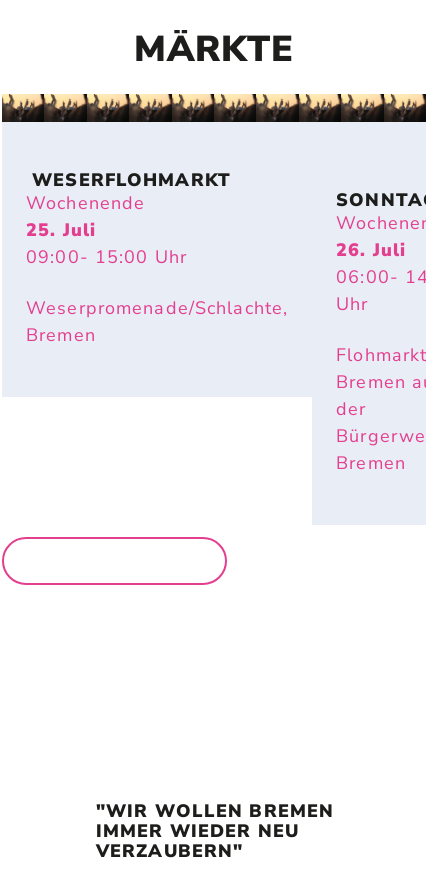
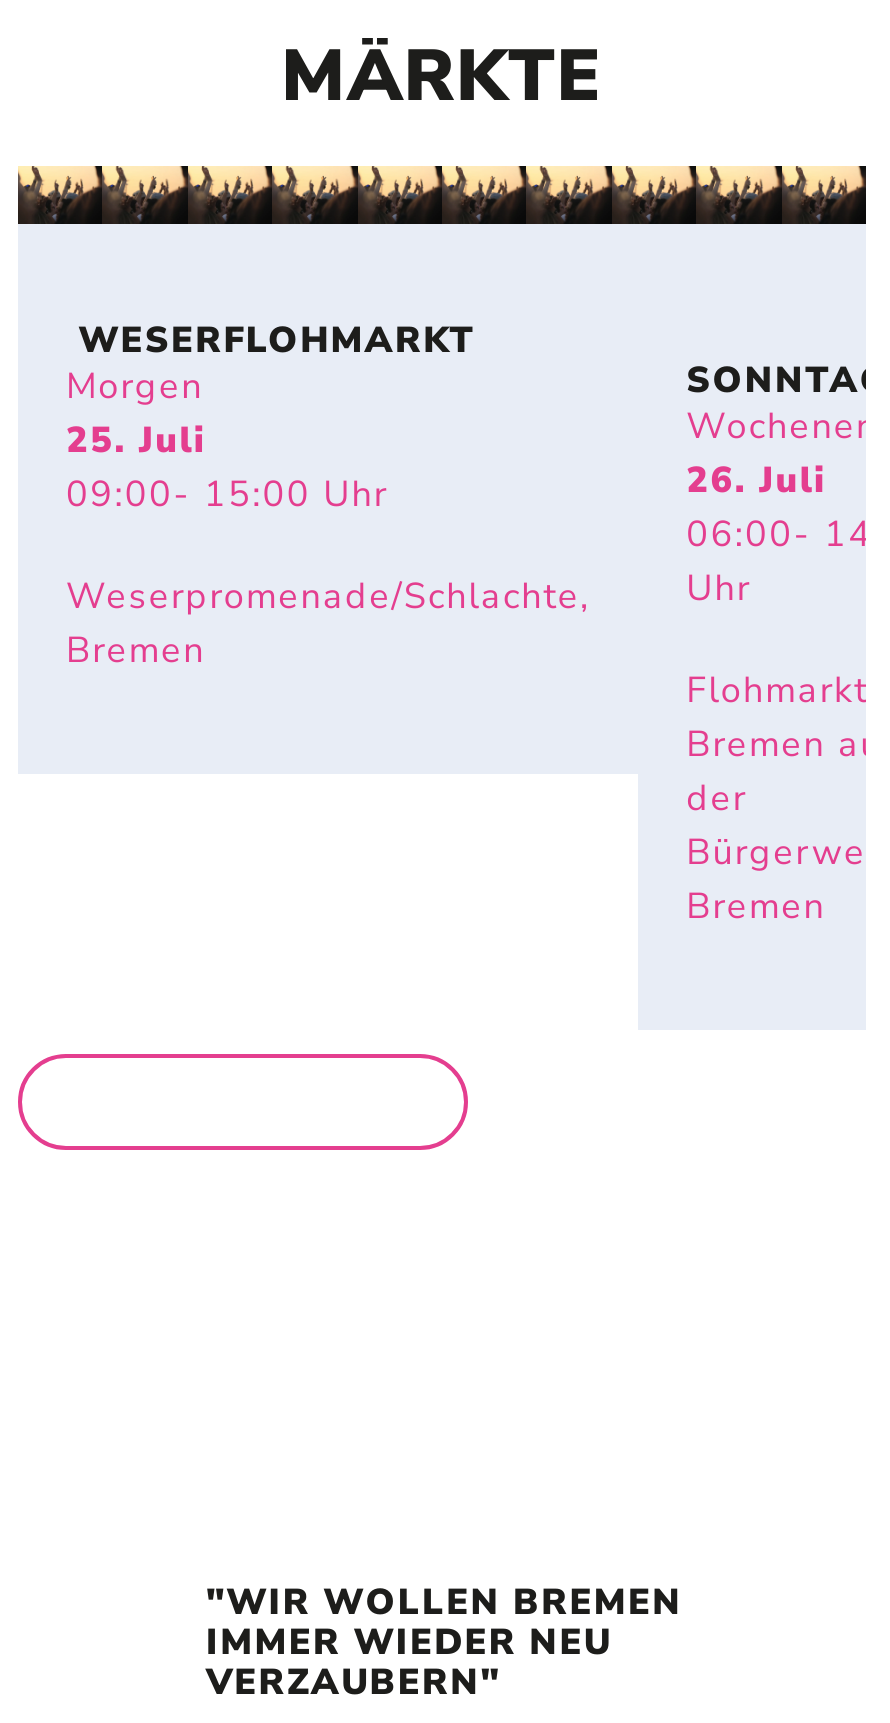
[26,191,145,215] Wochenende -> [66,361,204,409] Morgen

